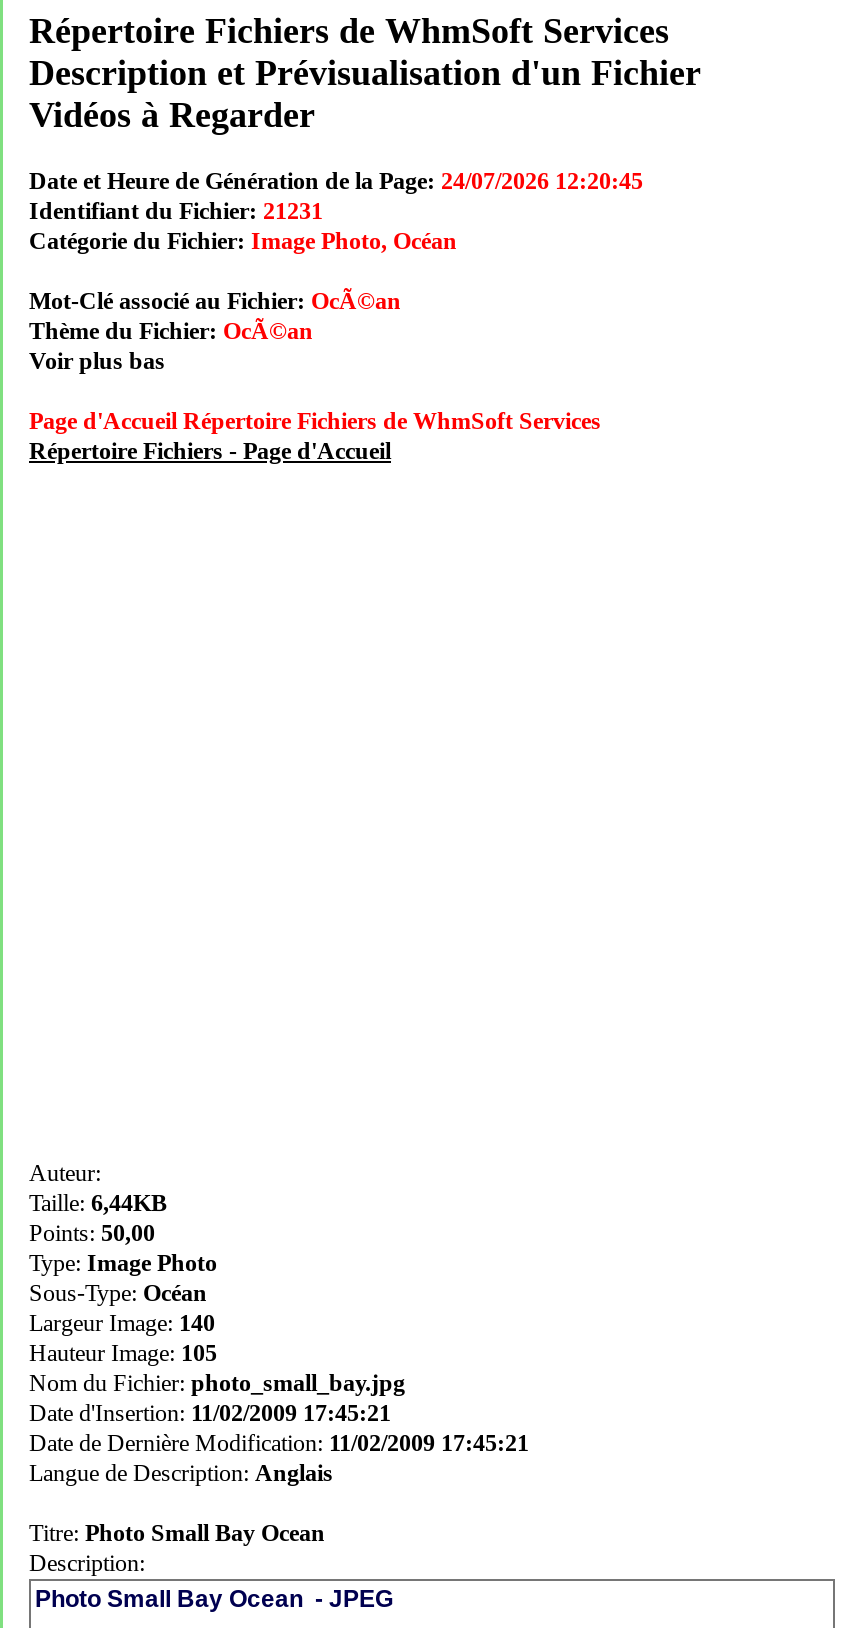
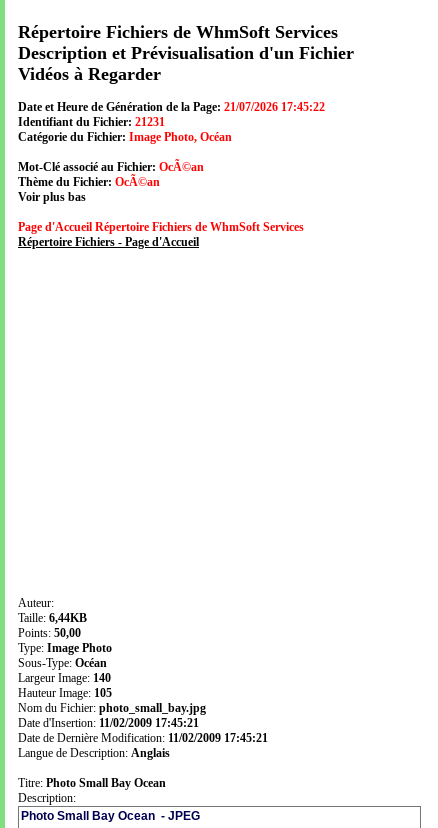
[29,167,643,195] Date et Heure de Génération de la Page: 24/07/2026 12:20:45 -> [18,100,325,114] Date et Heure de Génération de la Page: 21/07/2026 17:45:22

